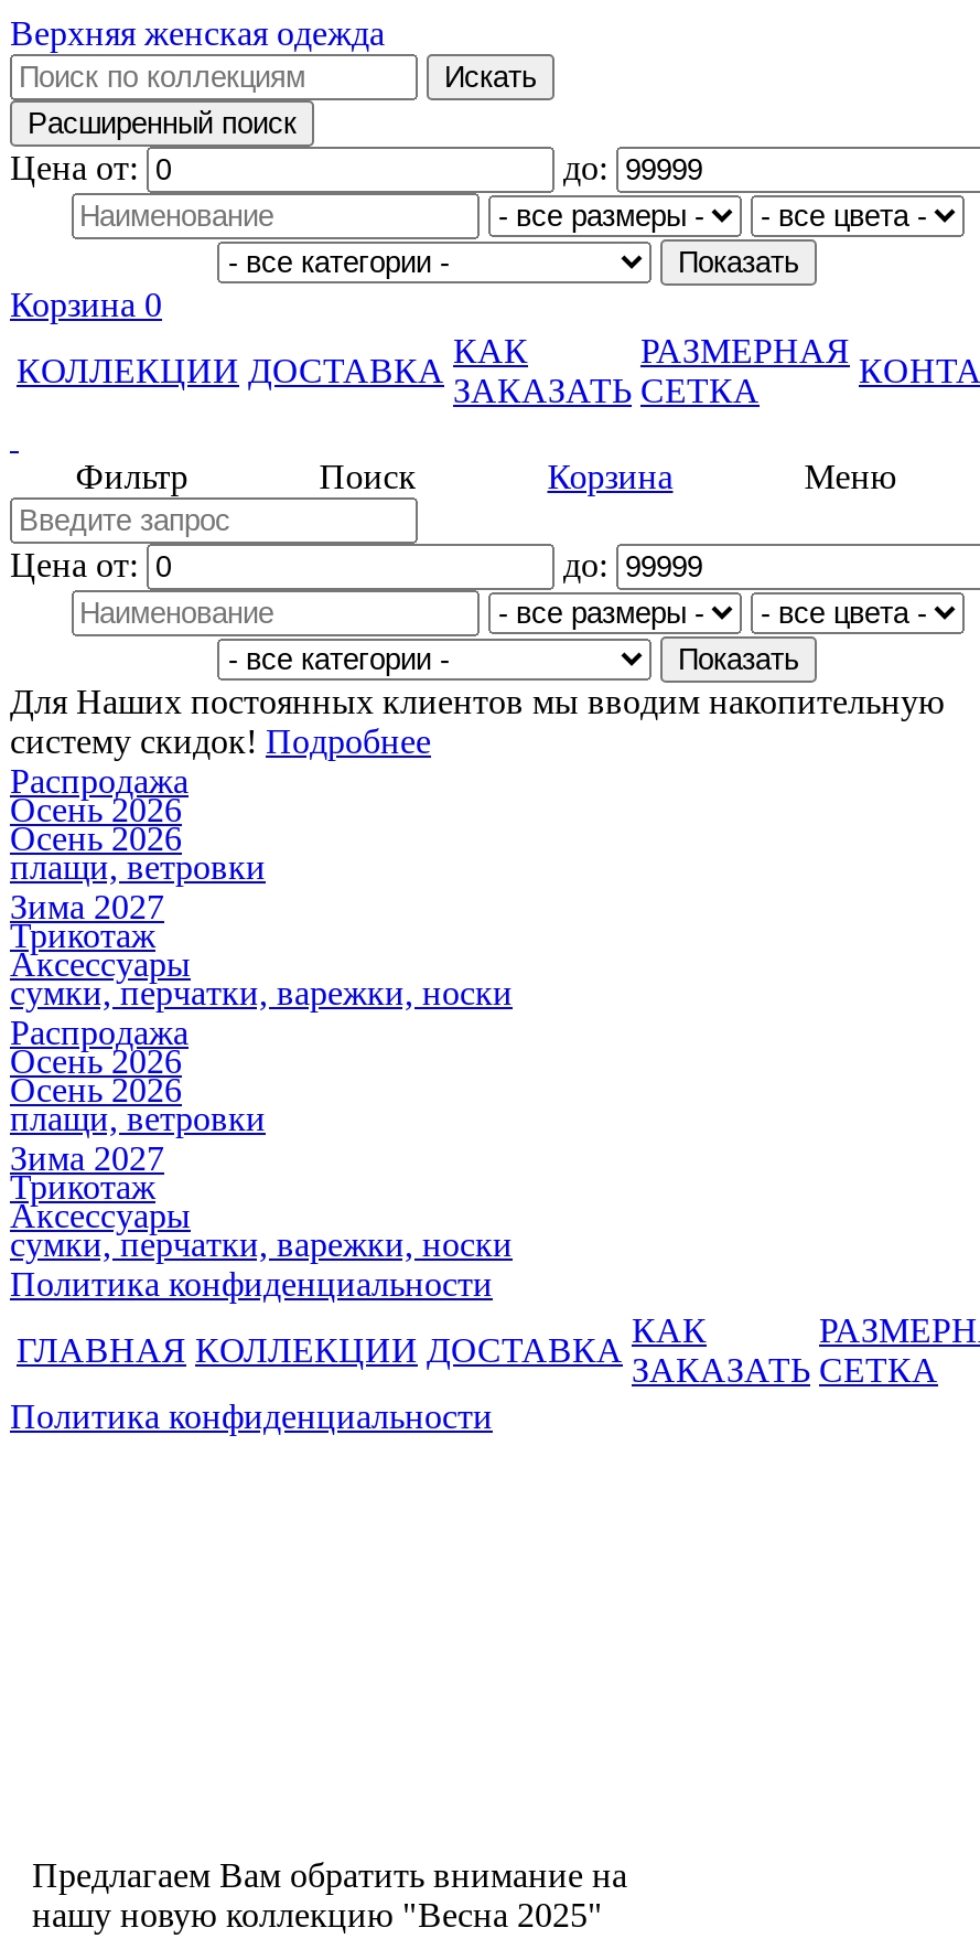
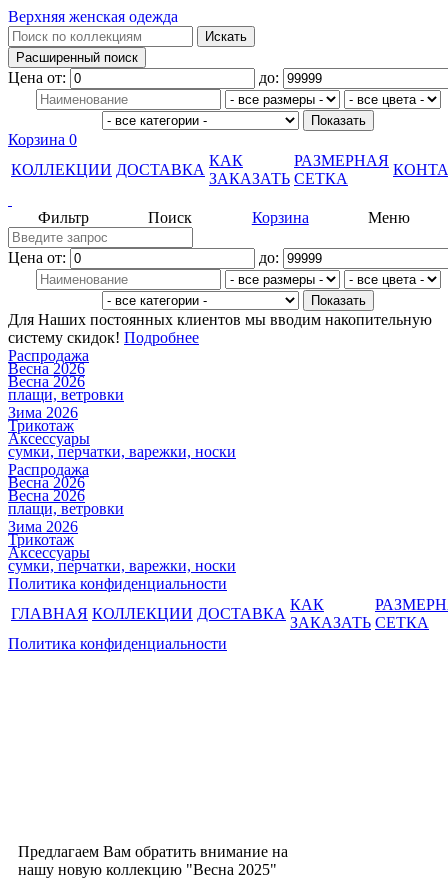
[10,791,182,857] Осень 2026 | Осень 2026 -> [8,360,85,390] Весна 2026 | Весна 2026
[10,888,164,925] Зима 2027 -> [8,404,78,421] Зима 2026
[10,1042,182,1108] Осень 2026 | Осень 2026 -> [8,474,85,504] Весна 2026 | Весна 2026
[10,1139,164,1177] Зима 2027 -> [8,518,78,535] Зима 2026

